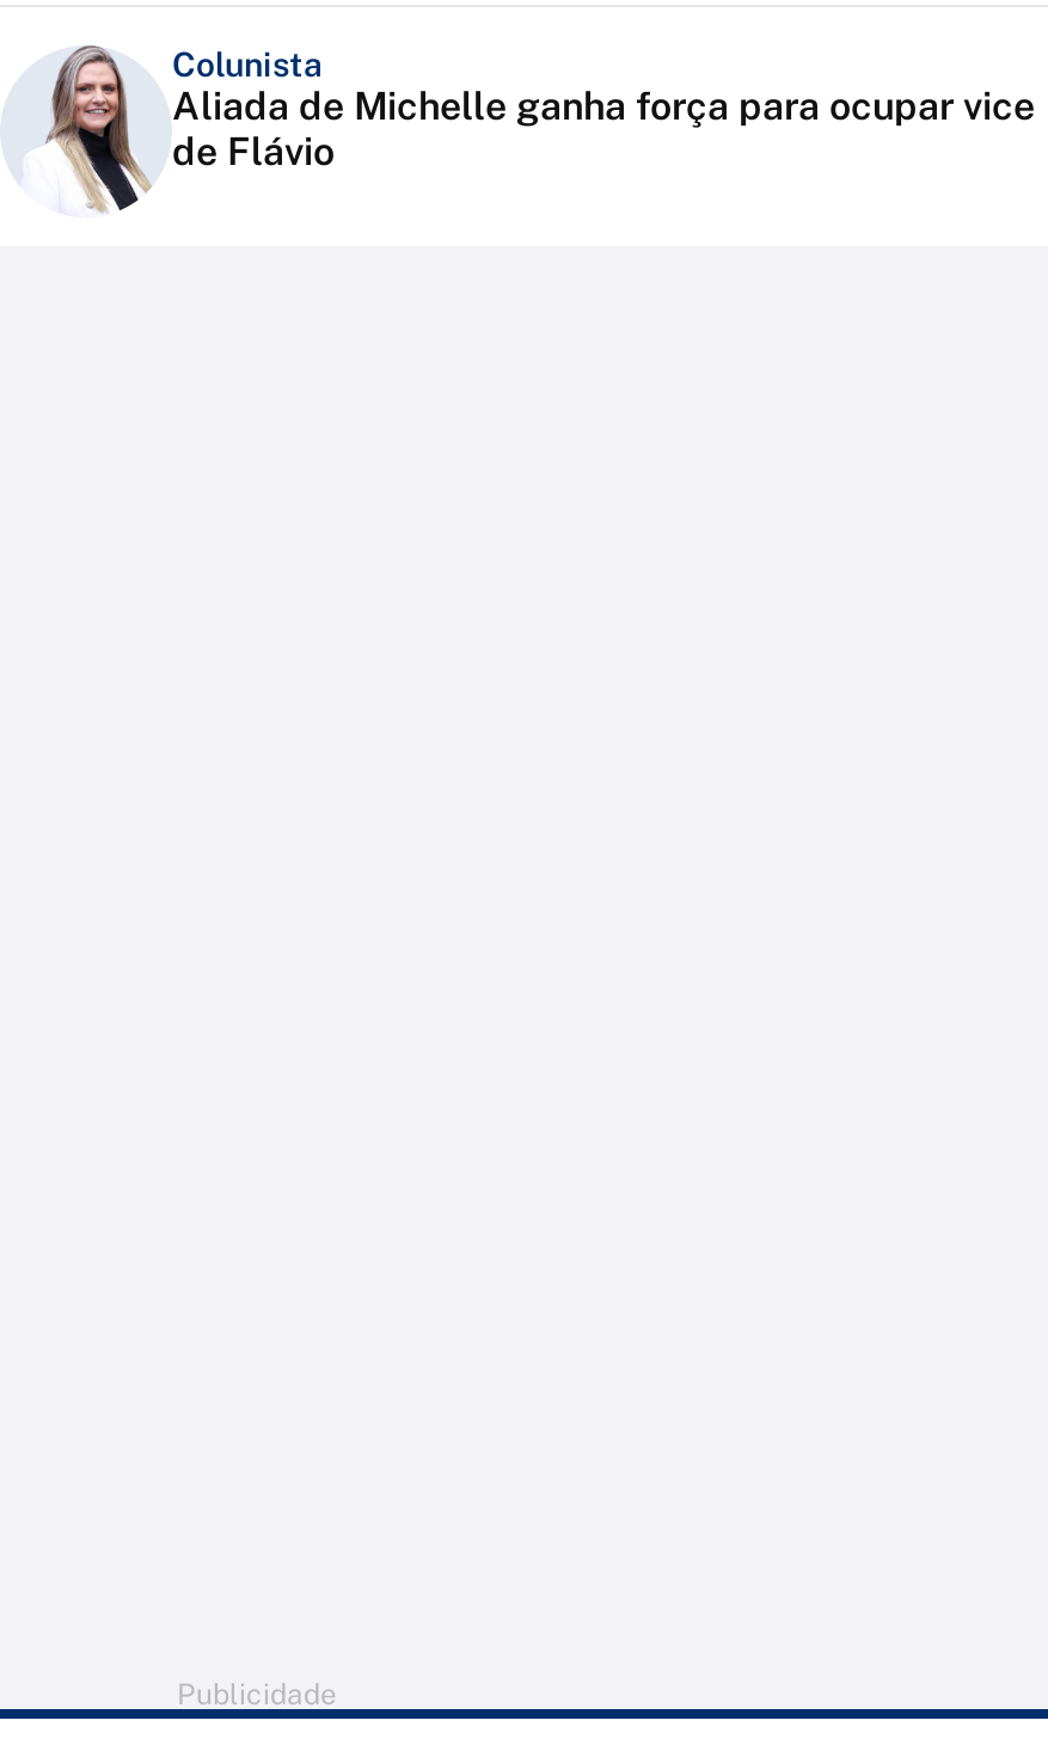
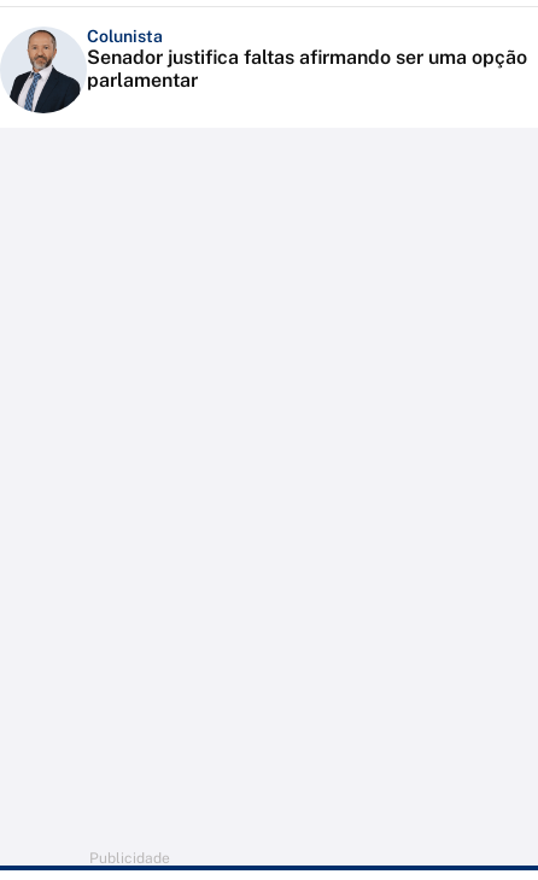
[19,43,1035,218] [image] | Aliada de Michelle ganha força para ocupar vice | de Flávio -> [8,28,527,115] [image] | Senador justifica faltas afirmando ser uma opção | parlamentar

